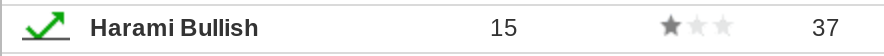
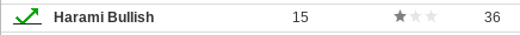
[812,14,840,42] 37 -> [484,9,501,26] 36

